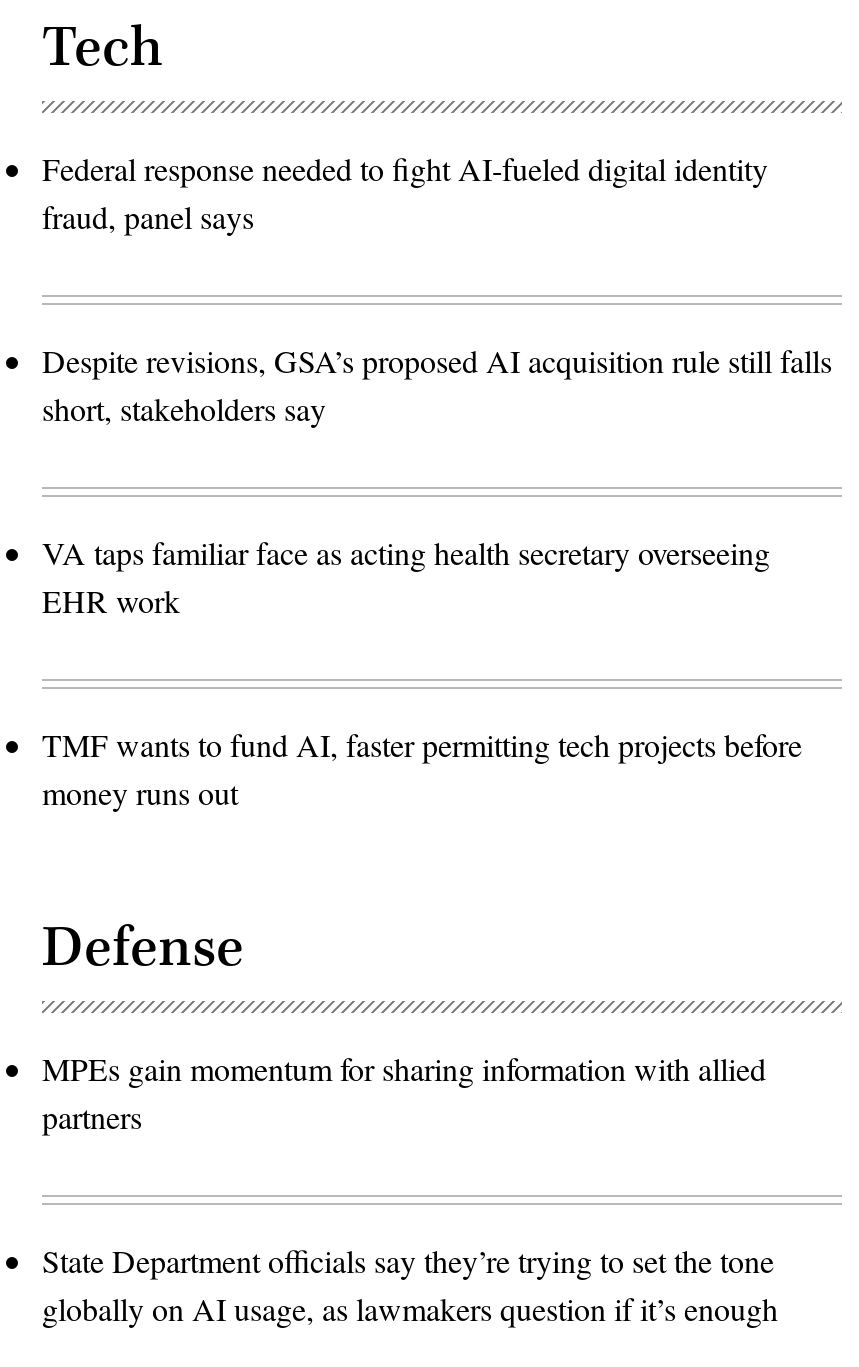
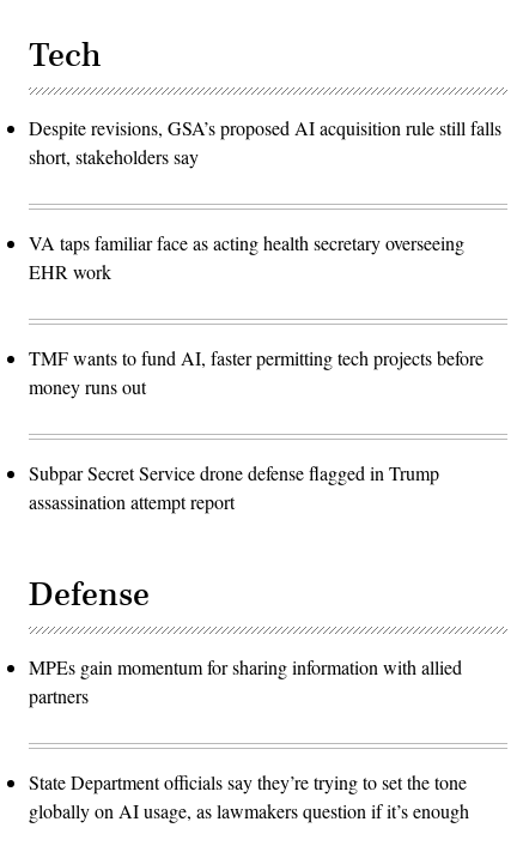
[42,147,768,237] Federal response needed to fight AI-fueled digital identity | fraud, panel says -> none
moved [42,339,832,813] -> [29,115,501,399]: Despite revisions, GSA’s proposed AI acquisition rule still falls | short, stakeholders say | VA taps familiar face as acting health secretary overseeing | EHR work | TMF wants to fund AI, faster permitting tech projects before | money runs out
none -> [29,460,439,514] Subpar Secret Service drone defense flagged in Trump | assassination attempt report

